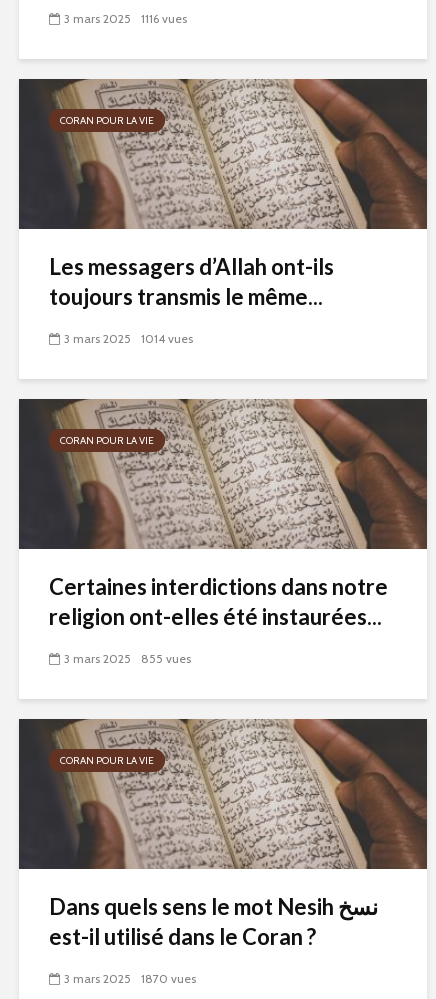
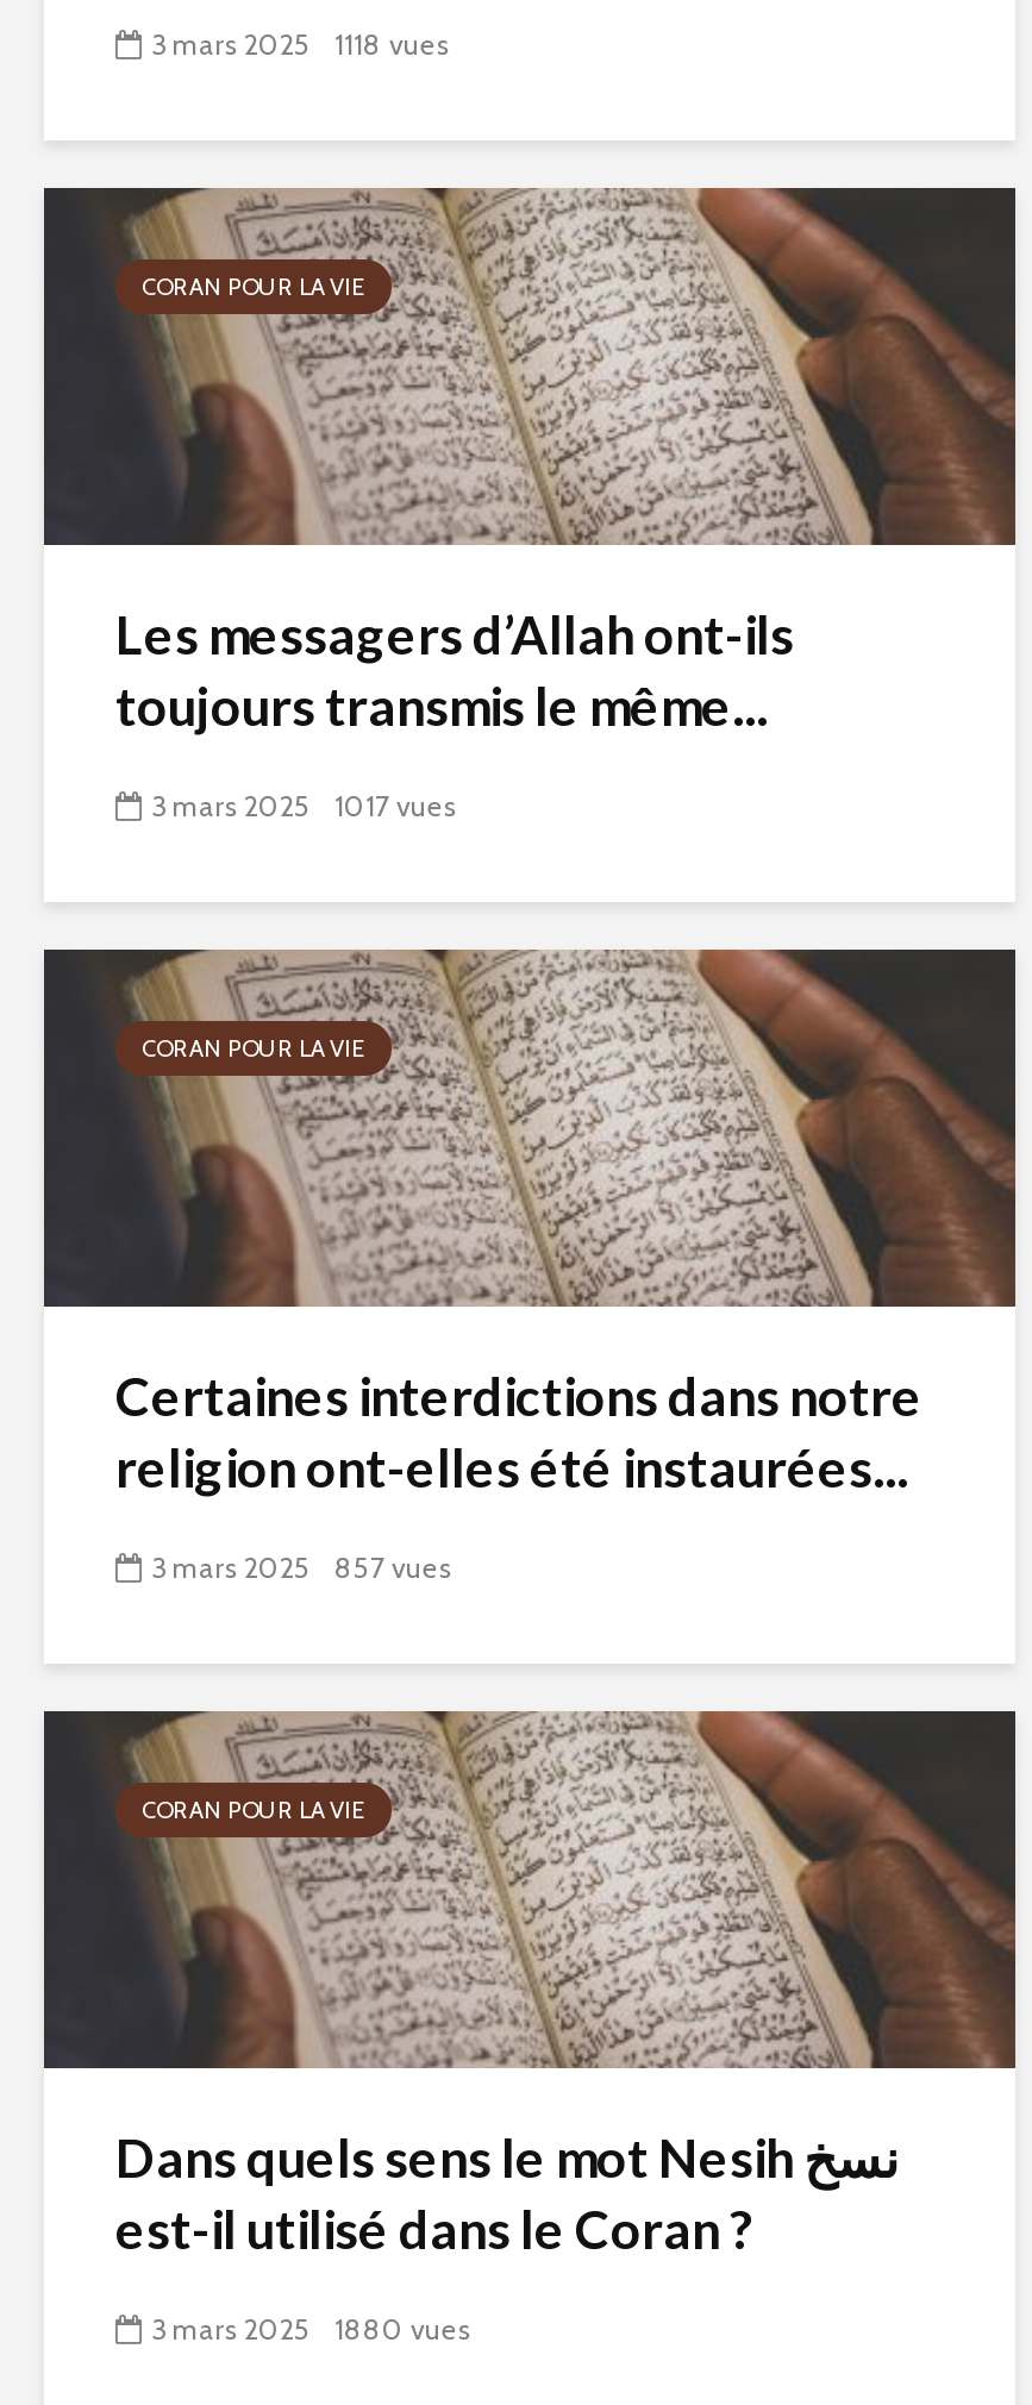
[64,11,187,26] 3 mars 2025 1116 vues -> [151,26,449,62] 3 mars 2025 1118 vues
[64,331,193,346] 3 mars 2025 1014 vues -> [151,788,456,824] 3 mars 2025 1017 vues
[64,651,191,666] 3 mars 2025 855 vues -> [151,1550,451,1585] 3 mars 2025 857 vues
[64,971,196,986] 3 mars 2025 1870 vues -> [151,2311,470,2347] 3 mars 2025 1880 vues

